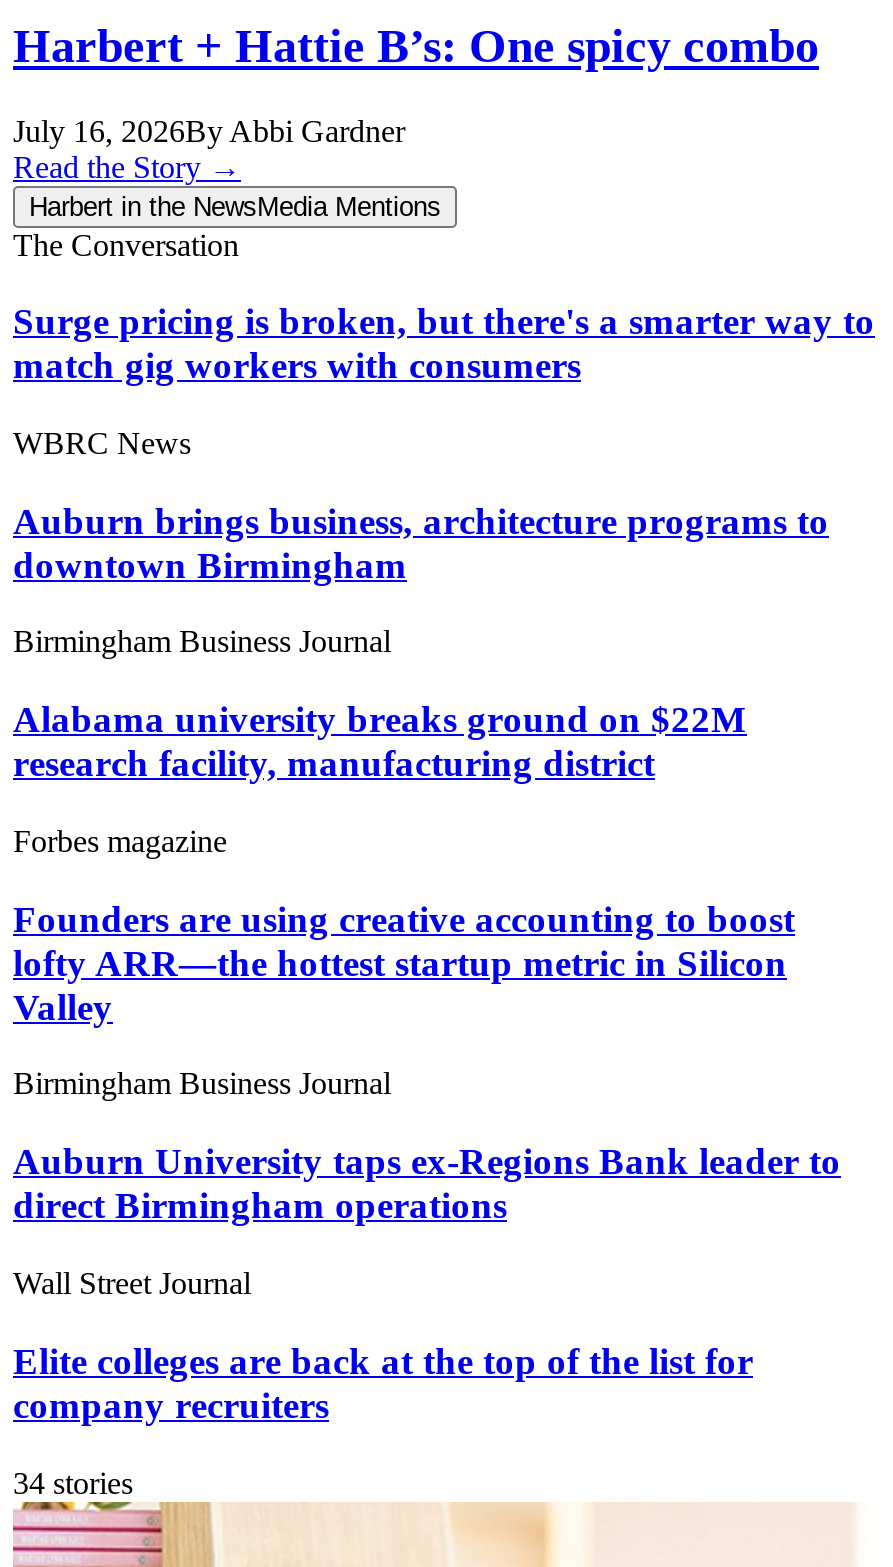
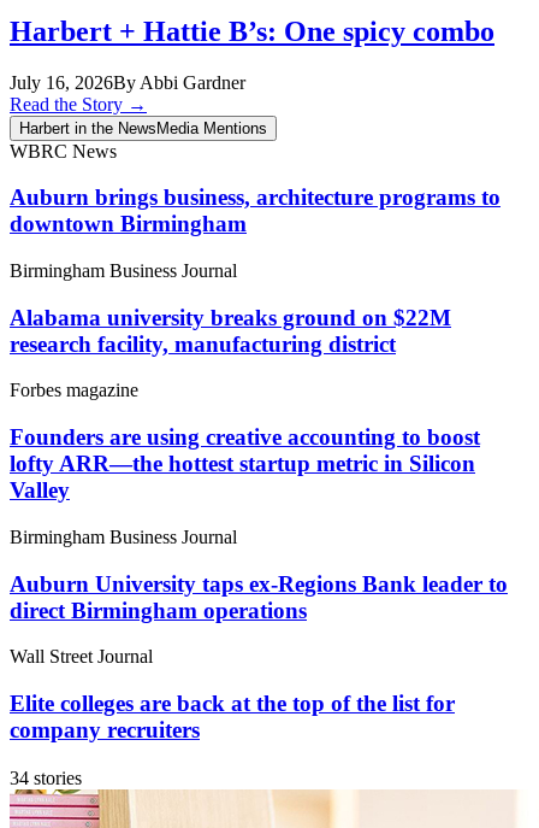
[13,227,875,387] The Conversation | Surge pricing is broken, but there's a smarter way to | match gig workers with consumers -> none

